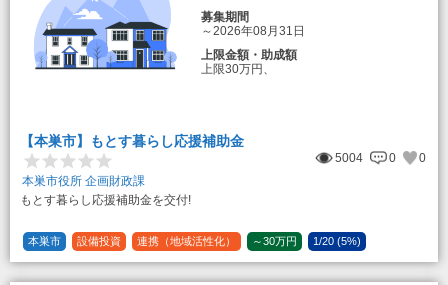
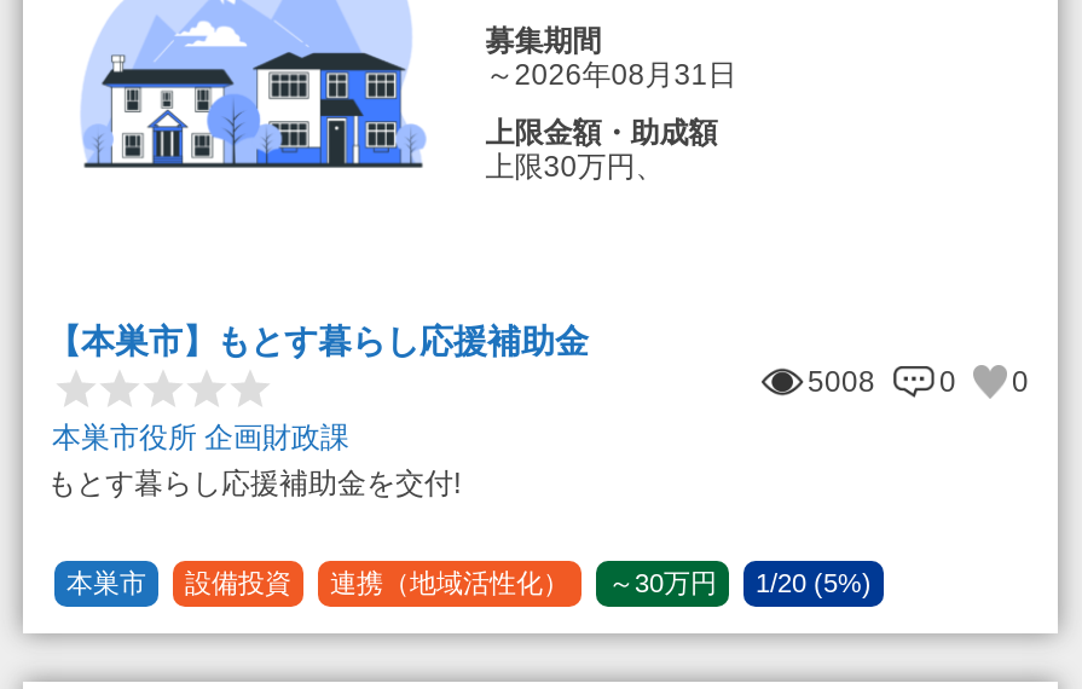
[334,151,426,165] 5004 0 0 -> [808,366,1029,400] 5008 0 0

